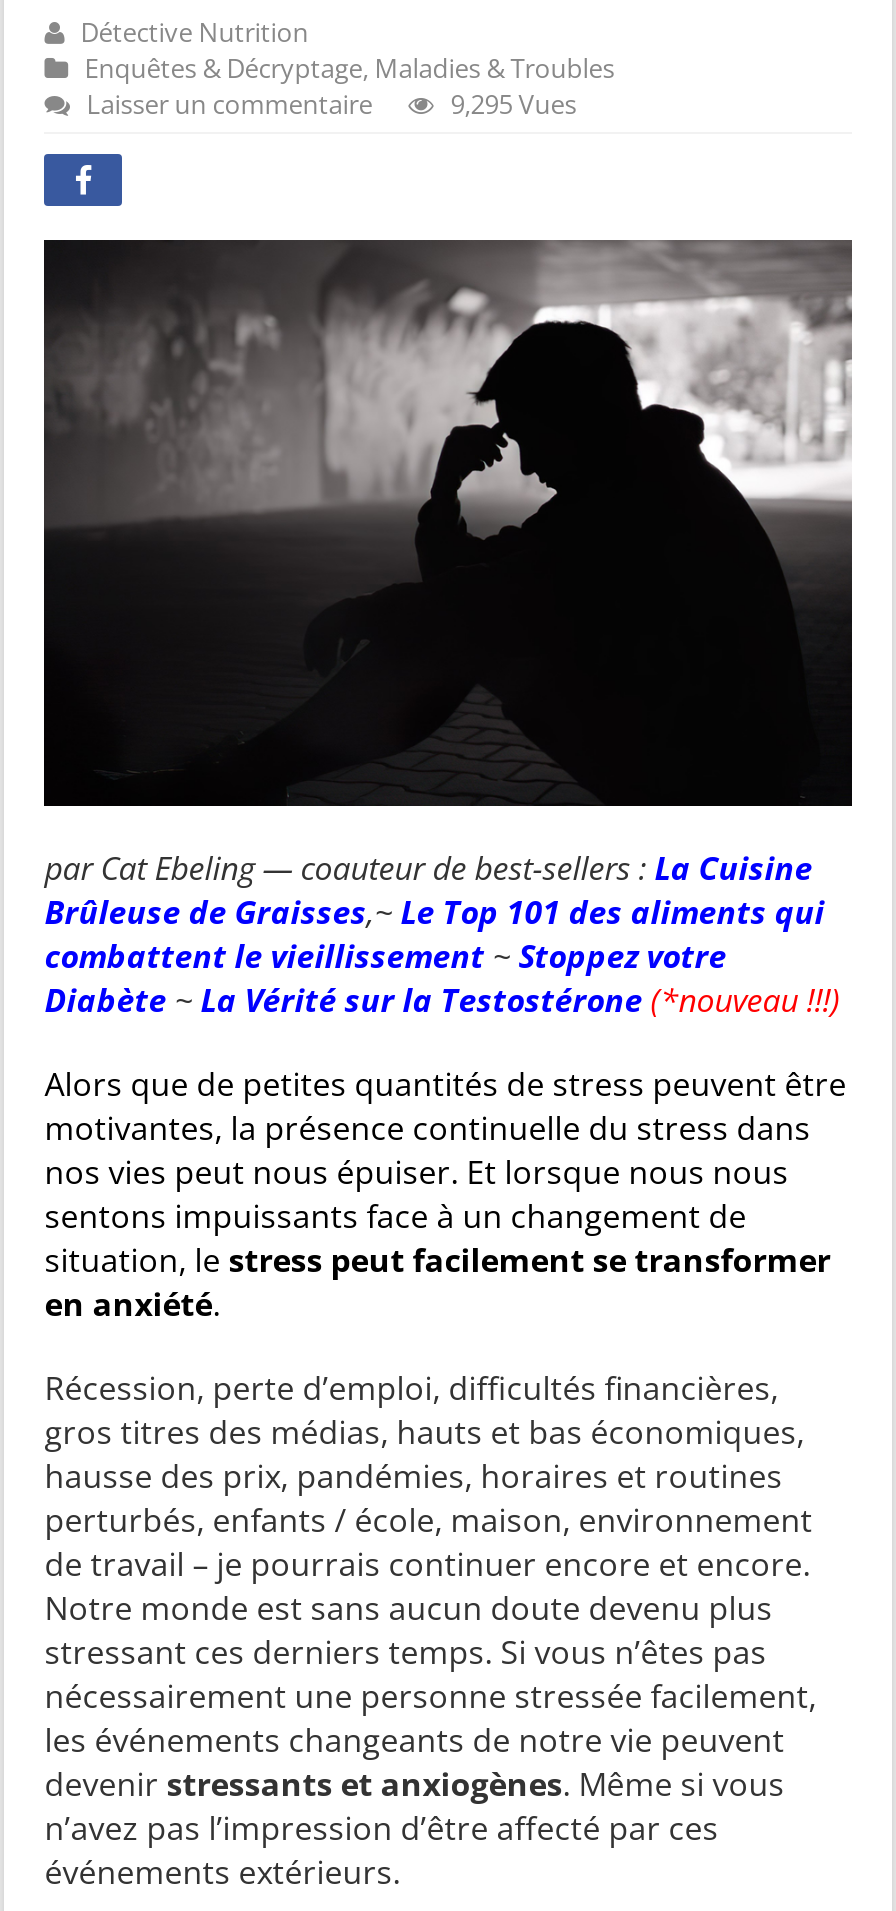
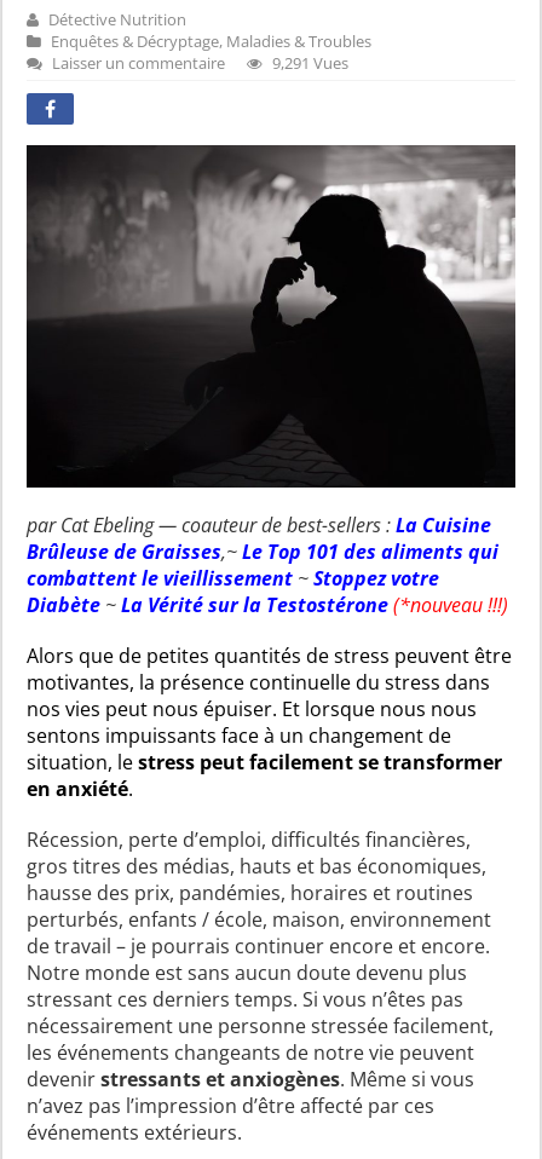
[450,86,576,122] 9,295 Vues -> [272,52,349,74] 9,291 Vues

